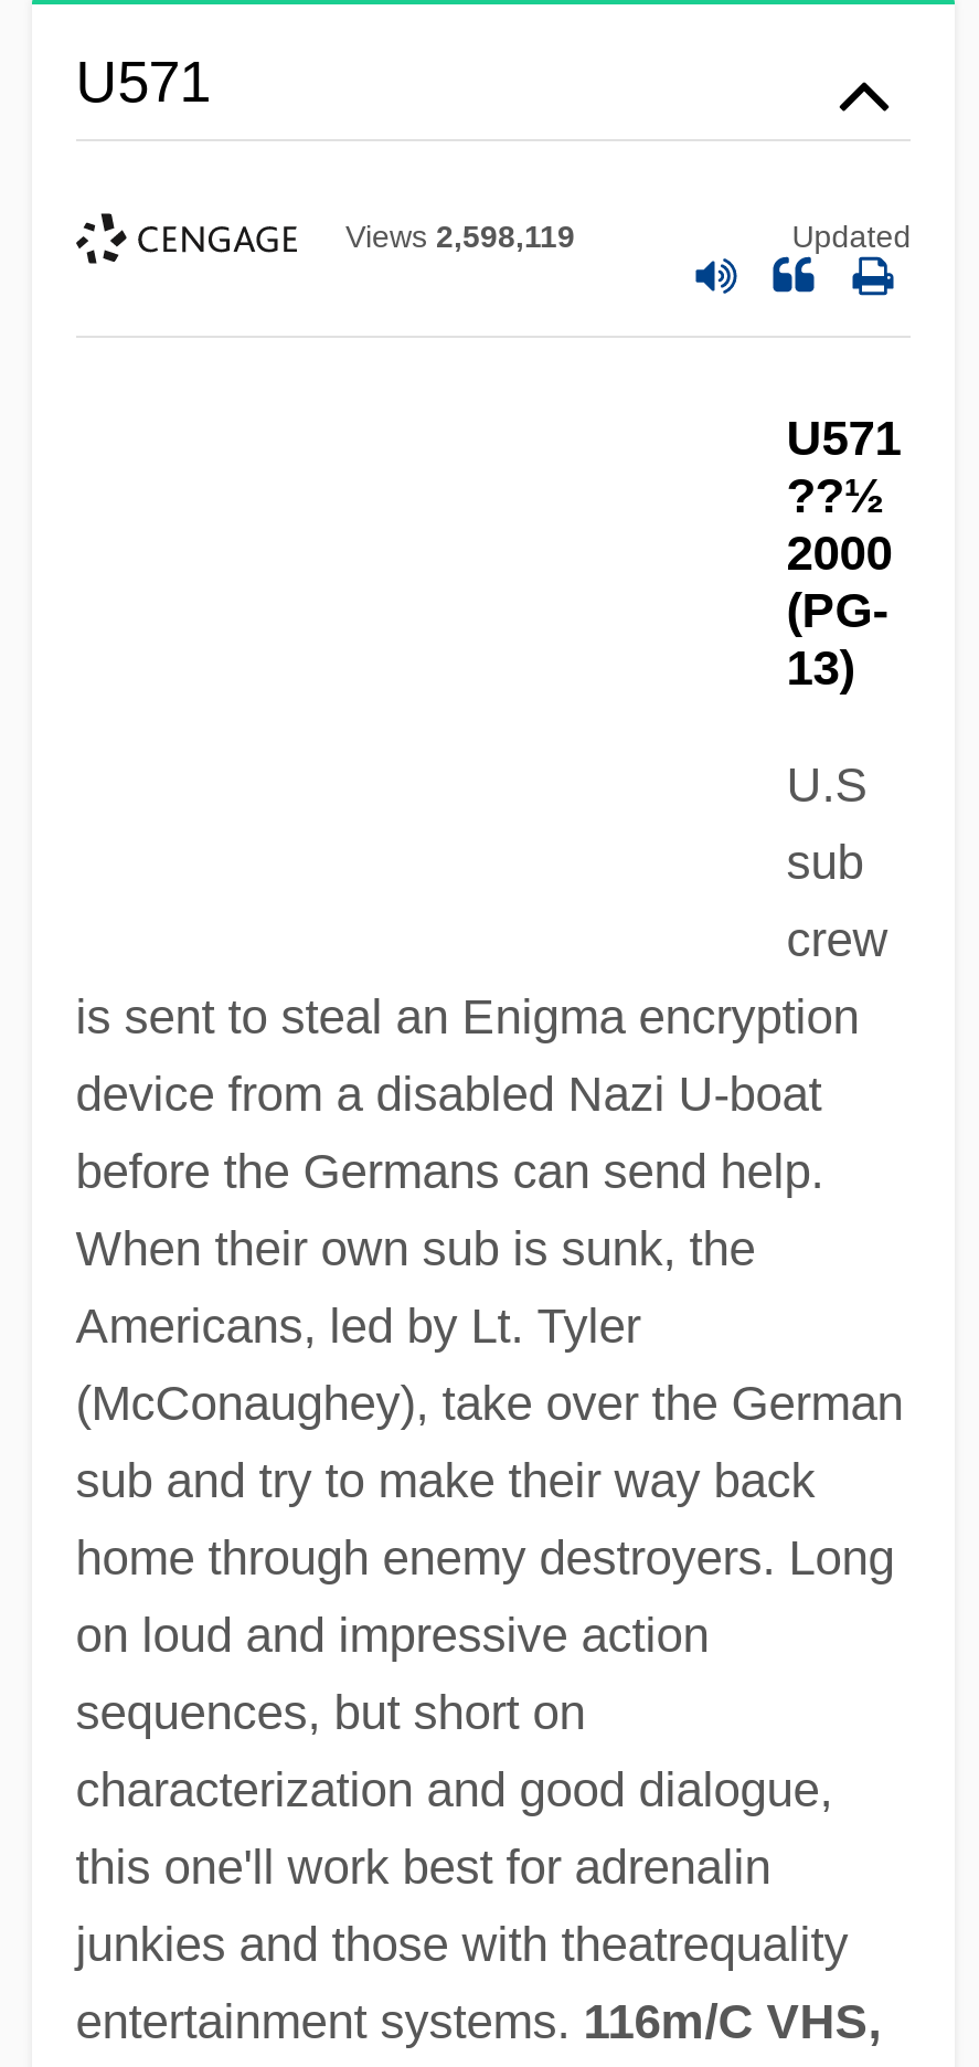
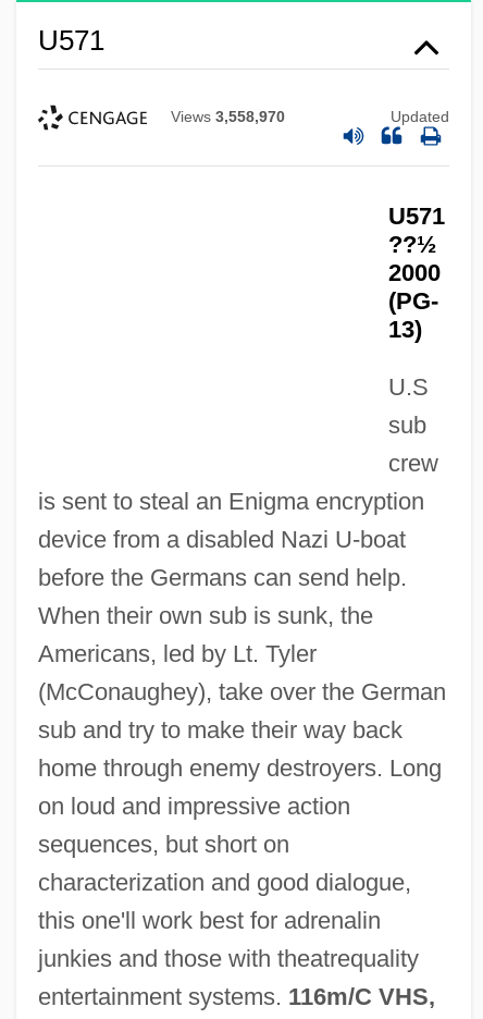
[345,220,575,255] Views 2,598,119 -> [171,108,285,126] Views 3,558,970

